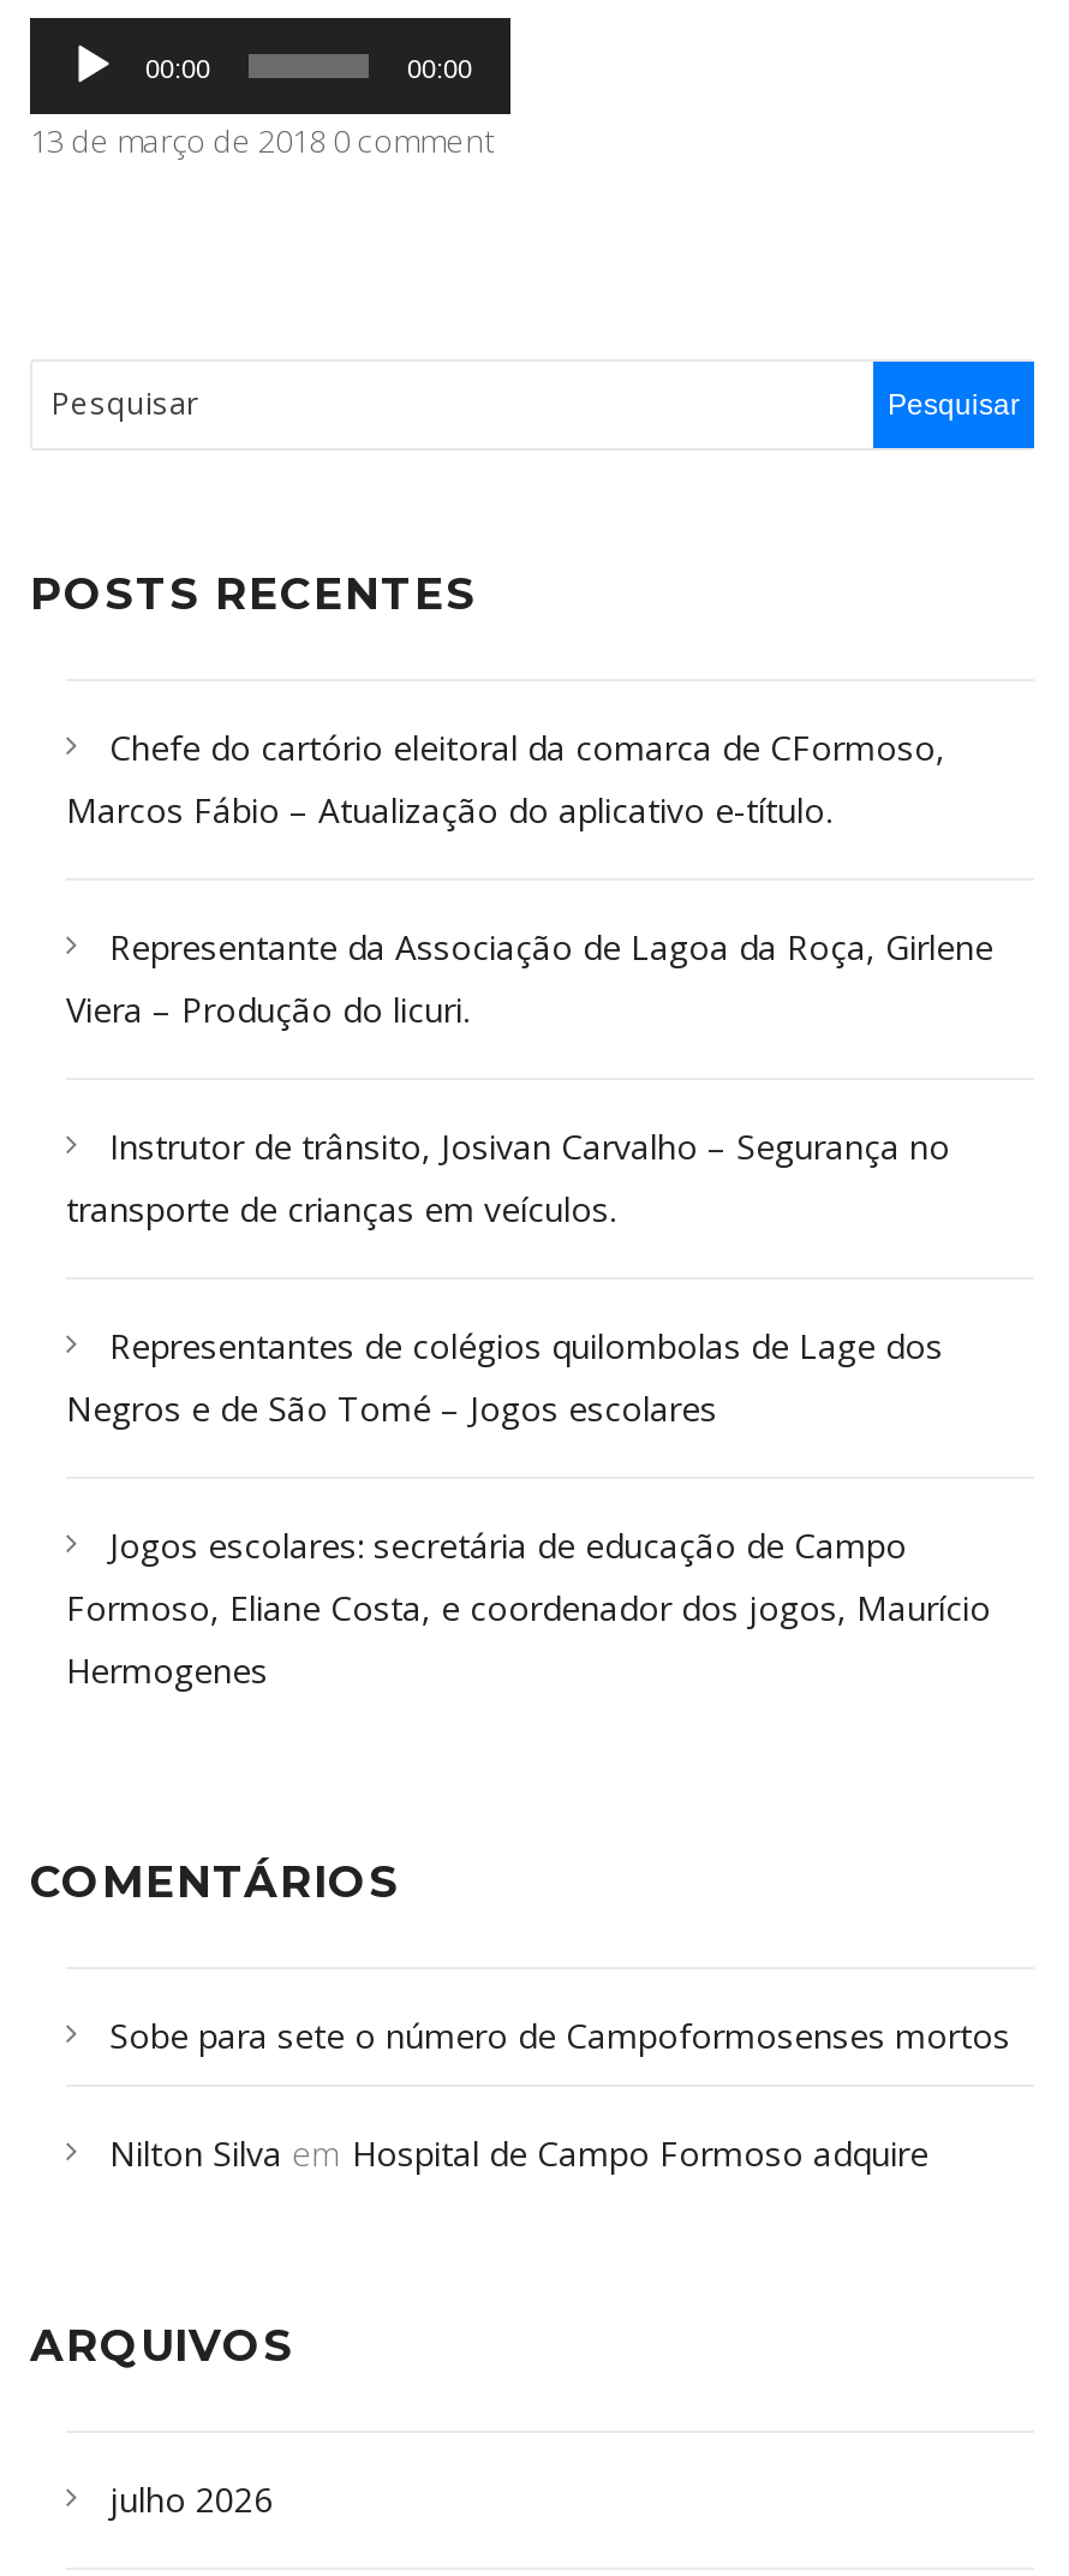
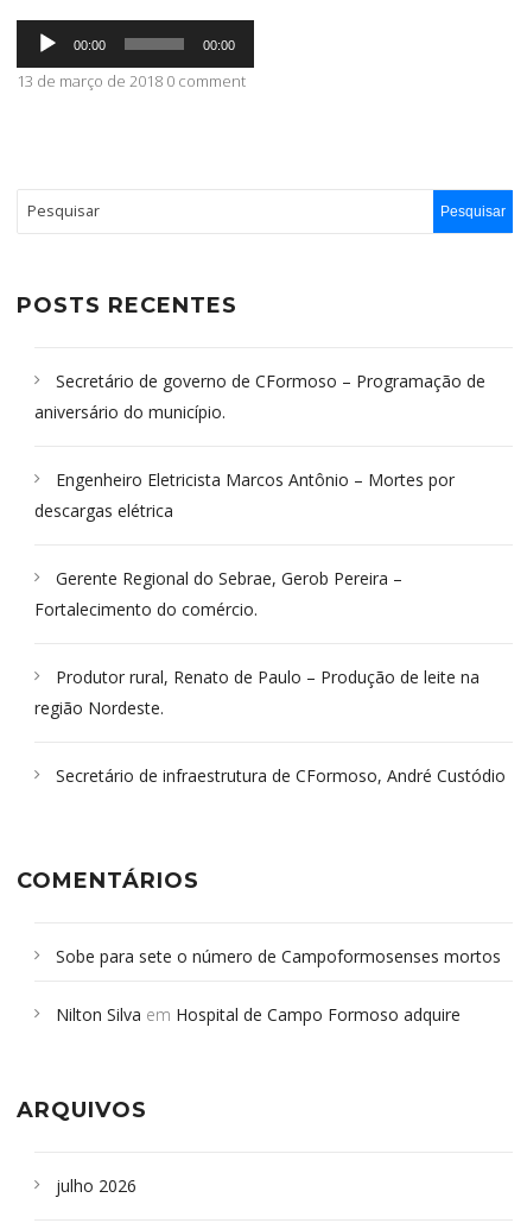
[66,724,945,833] Chefe do cartório eleitoral da comarca de CFormoso, | Marcos Fábio – Atualização do aplicativo e-título. -> [34,370,485,423] Secretário de governo de CFormoso – Programação de | aniversário do município.
[66,924,993,1032] Representante da Associação de Lagoa da Roça, Girlene | Viera – Produção do licuri. -> [34,468,455,522] Engenheiro Eletricista Marcos Antônio – Mortes por | descargas elétrica
[66,1123,950,1232] Instrutor de trânsito, Josivan Carvalho – Segurança no | transporte de crianças em veículos. -> [34,567,402,620] Gerente Regional do Sebrae, Gerob Pereira – | Fortalecimento do comércio.
[66,1323,943,1431] Representantes de colégios quilombolas de Lage dos | Negros e de São Tomé – Jogos escolares -> [34,666,480,719] Produtor rural, Renato de Paulo – Produção de leite na | região Nordeste.
[66,1522,991,1693] Jogos escolares: secretária de educação de Campo | Formoso, Eliane Costa, e coordenador dos jogos, Maurício | Hermogenes -> [56,764,506,787] Secretário de infraestrutura de CFormoso, André Custódio

